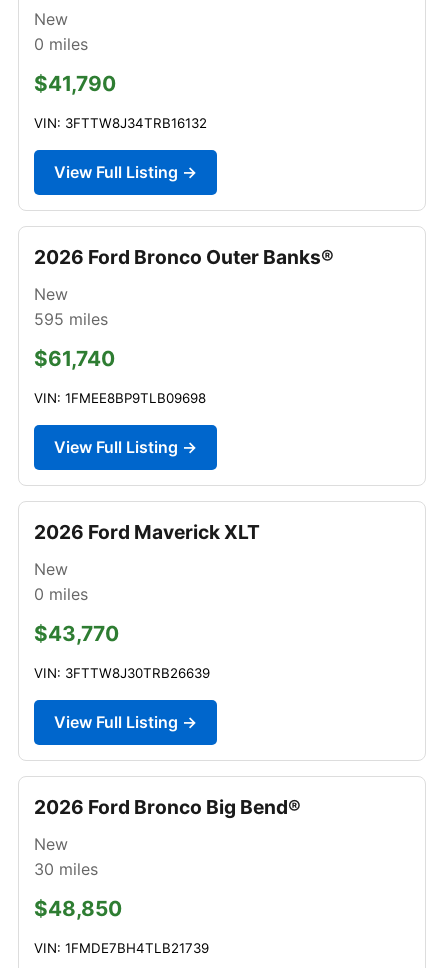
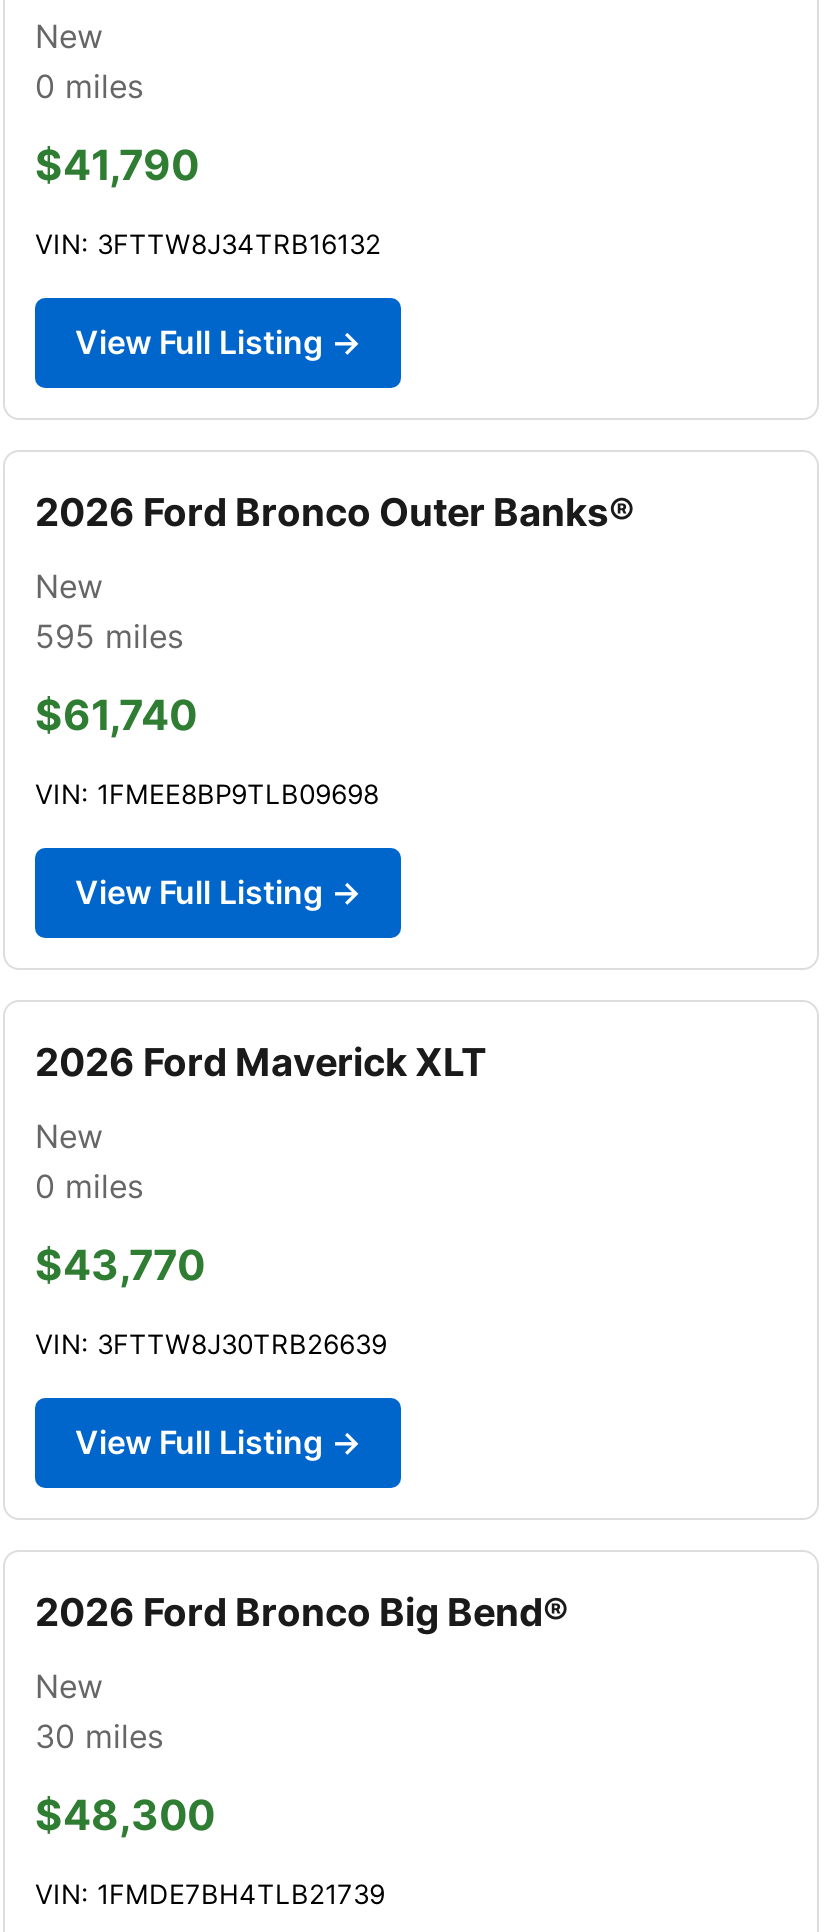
[34,896,122,921] $48,850 -> [35,1790,215,1840] $48,300

